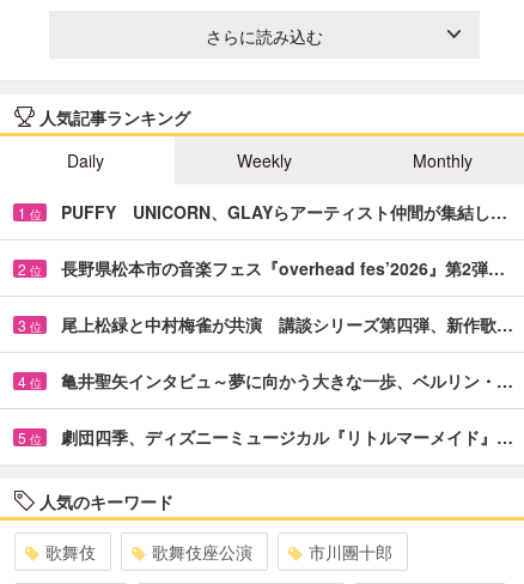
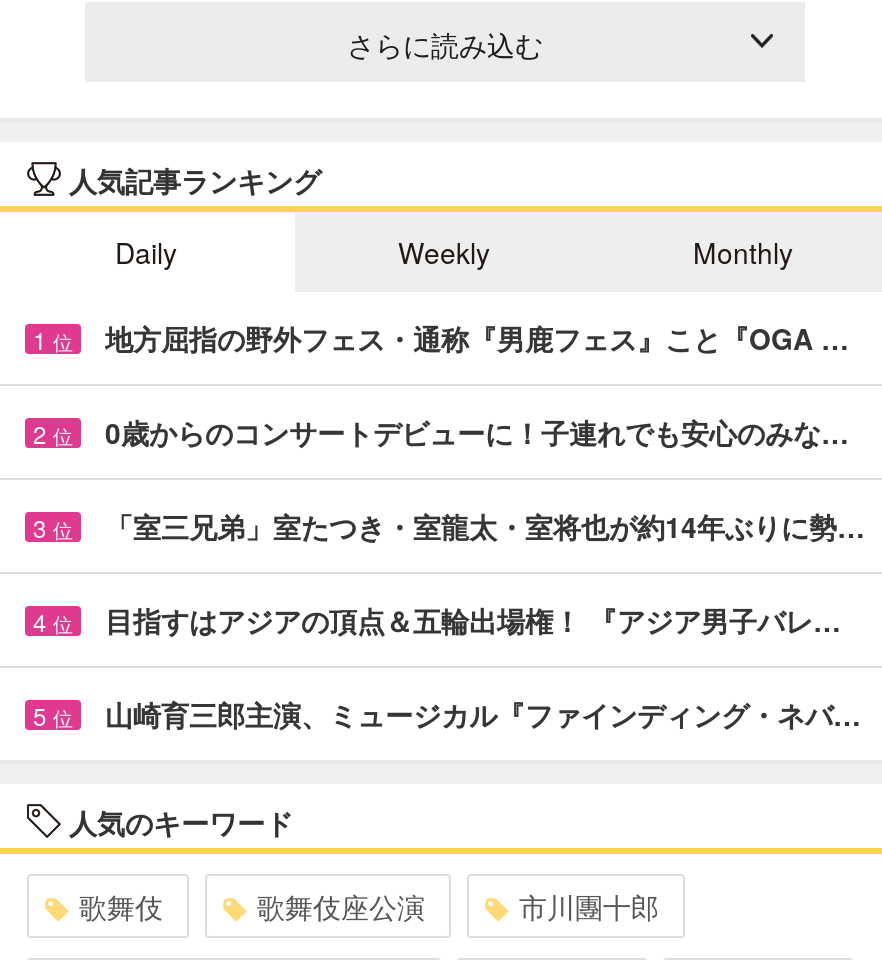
[61,200,507,224] PUFFY UNICORN、GLAYらアーティスト仲間が集結し… -> [105,318,849,358] 地方屈指の野外フェス・通称『男鹿フェス』こと『OGA …
[61,256,505,280] 長野県松本市の音楽フェス『overhead fes’2026』第2弾… -> [105,412,849,452] 0歳からのコンサートデビューに！子連れでも安心のみな…
[61,312,513,336] 尾上松緑と中村梅雀が共演 講談シリーズ第四弾、新作歌… -> [105,506,865,546] 「室三兄弟」室たつき・室龍太・室将也が約14年ぶりに勢…
[61,368,513,392] 亀井聖矢インタビュ～夢に向かう大きな一歩、ベルリン・… -> [105,600,841,640] 目指すはアジアの頂点＆五輪出場権！ 『アジア男子バレ…
[61,425,513,449] 劇団四季、ディズニーミュージカル『リトルマーメイド』… -> [105,694,861,734] 山崎育三郎主演、ミュージカル『ファインディング・ネバ…

